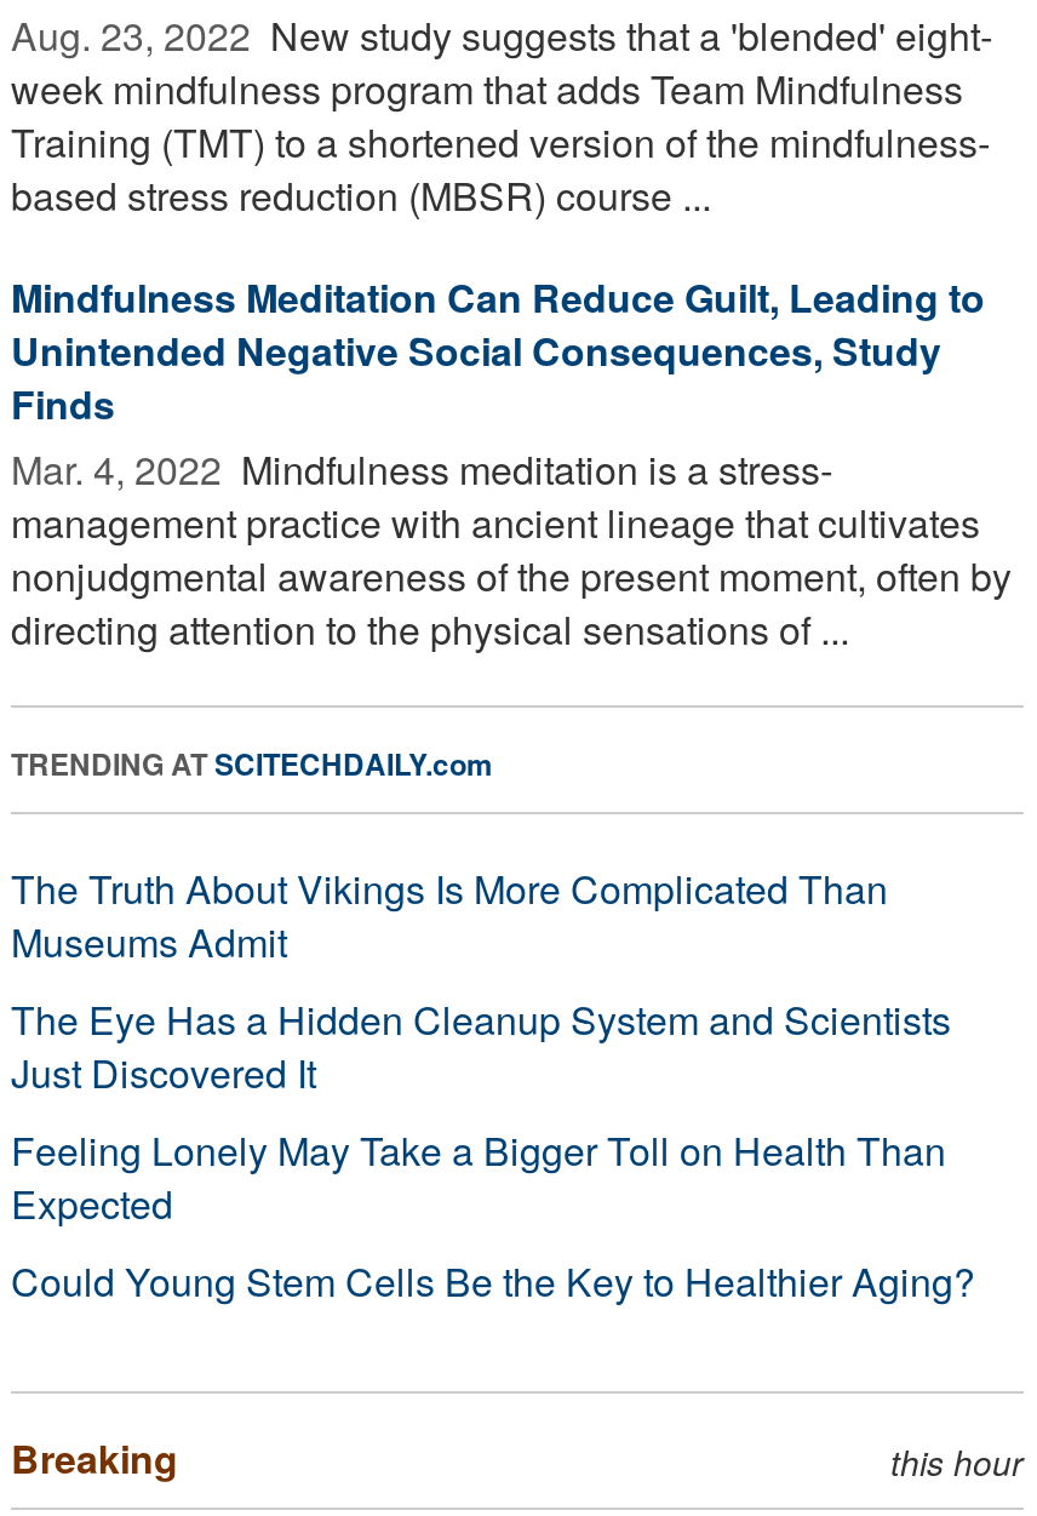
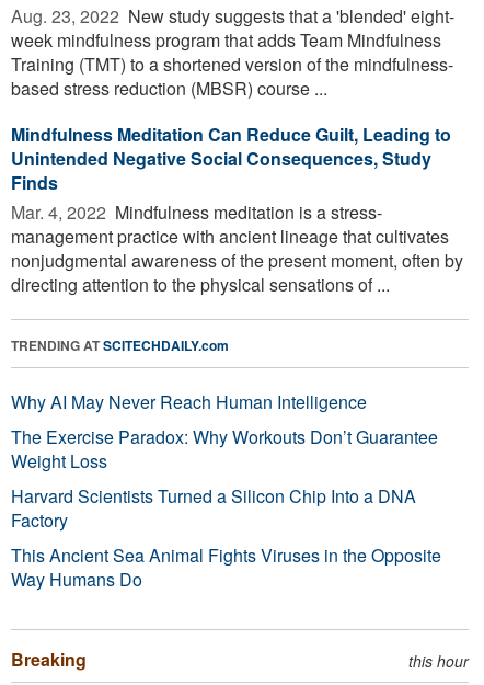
[11,860,975,1308] The Truth About Vikings Is More Complicated Than | Museums Admit | The Eye Has a Hidden Cleanup System and Scientists | Just Discovered It | Feeling Lonely May Take a Bigger Toll on Health Than | Expected | Could Young Stem Cells Be the Key to Healthier Aging? -> [11,389,441,592] Why AI May Never Reach Human Intelligence | The Exercise Paradox: Why Workouts Don’t Guarantee | Weight Loss | Harvard Scientists Turned a Silicon Chip Into a DNA | Factory | This Ancient Sea Animal Fights Viruses in the Opposite | Way Humans Do

